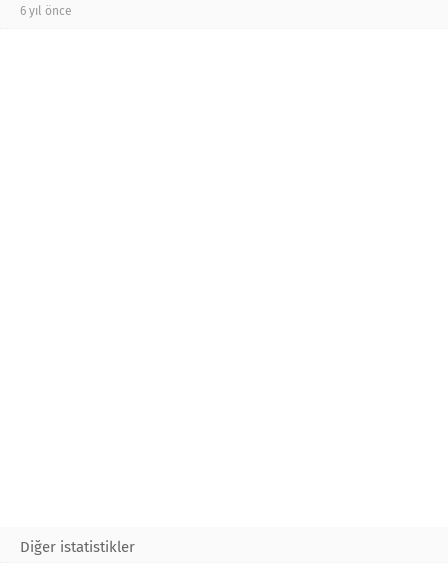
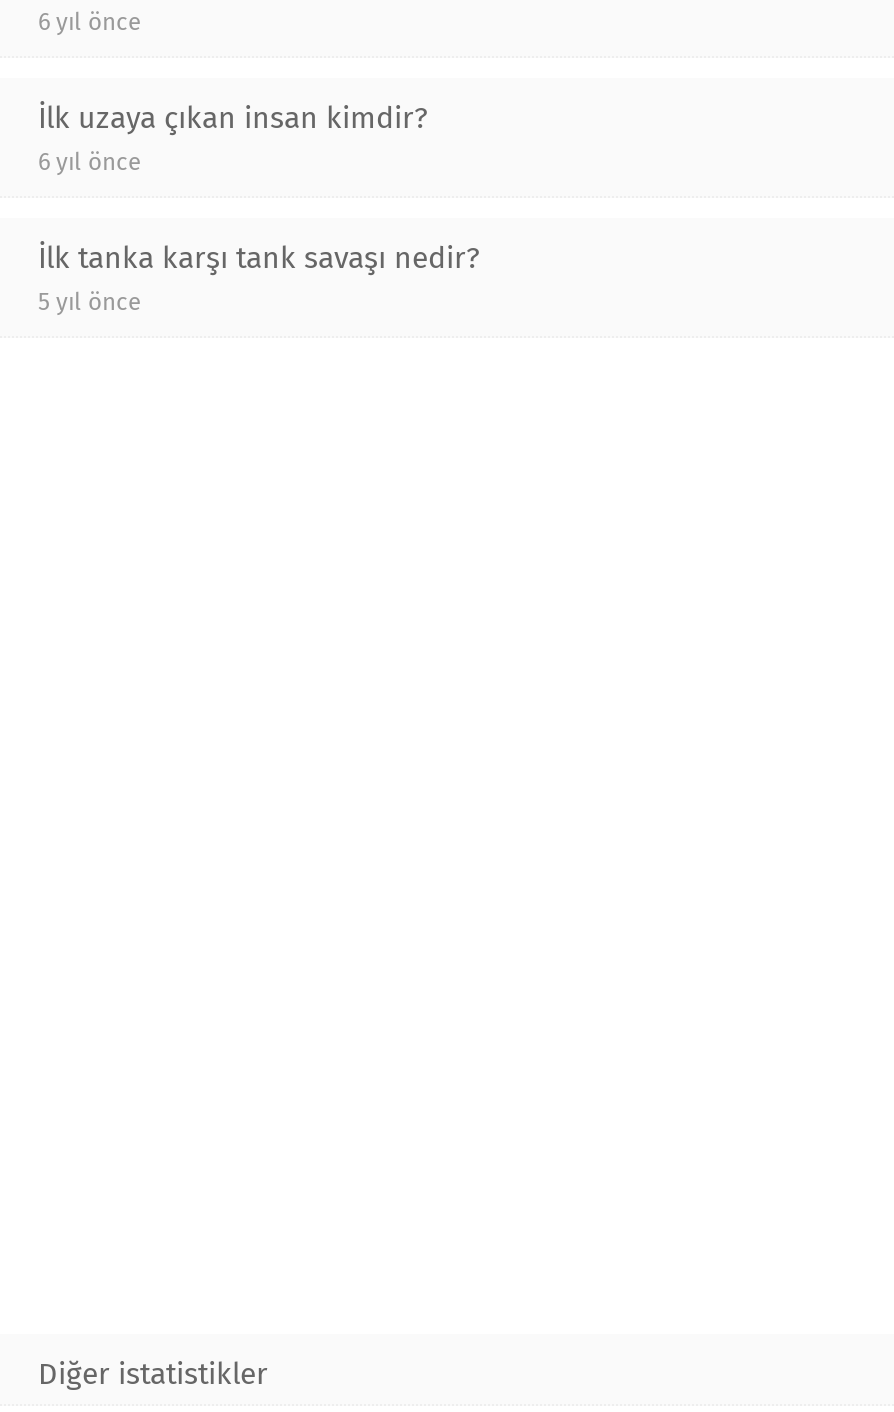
none -> [38,100,480,316] İlk uzaya çıkan insan kimdir? | 6 yıl önce | İlk tanka karşı tank savaşı nedir? | 5 yıl önce

